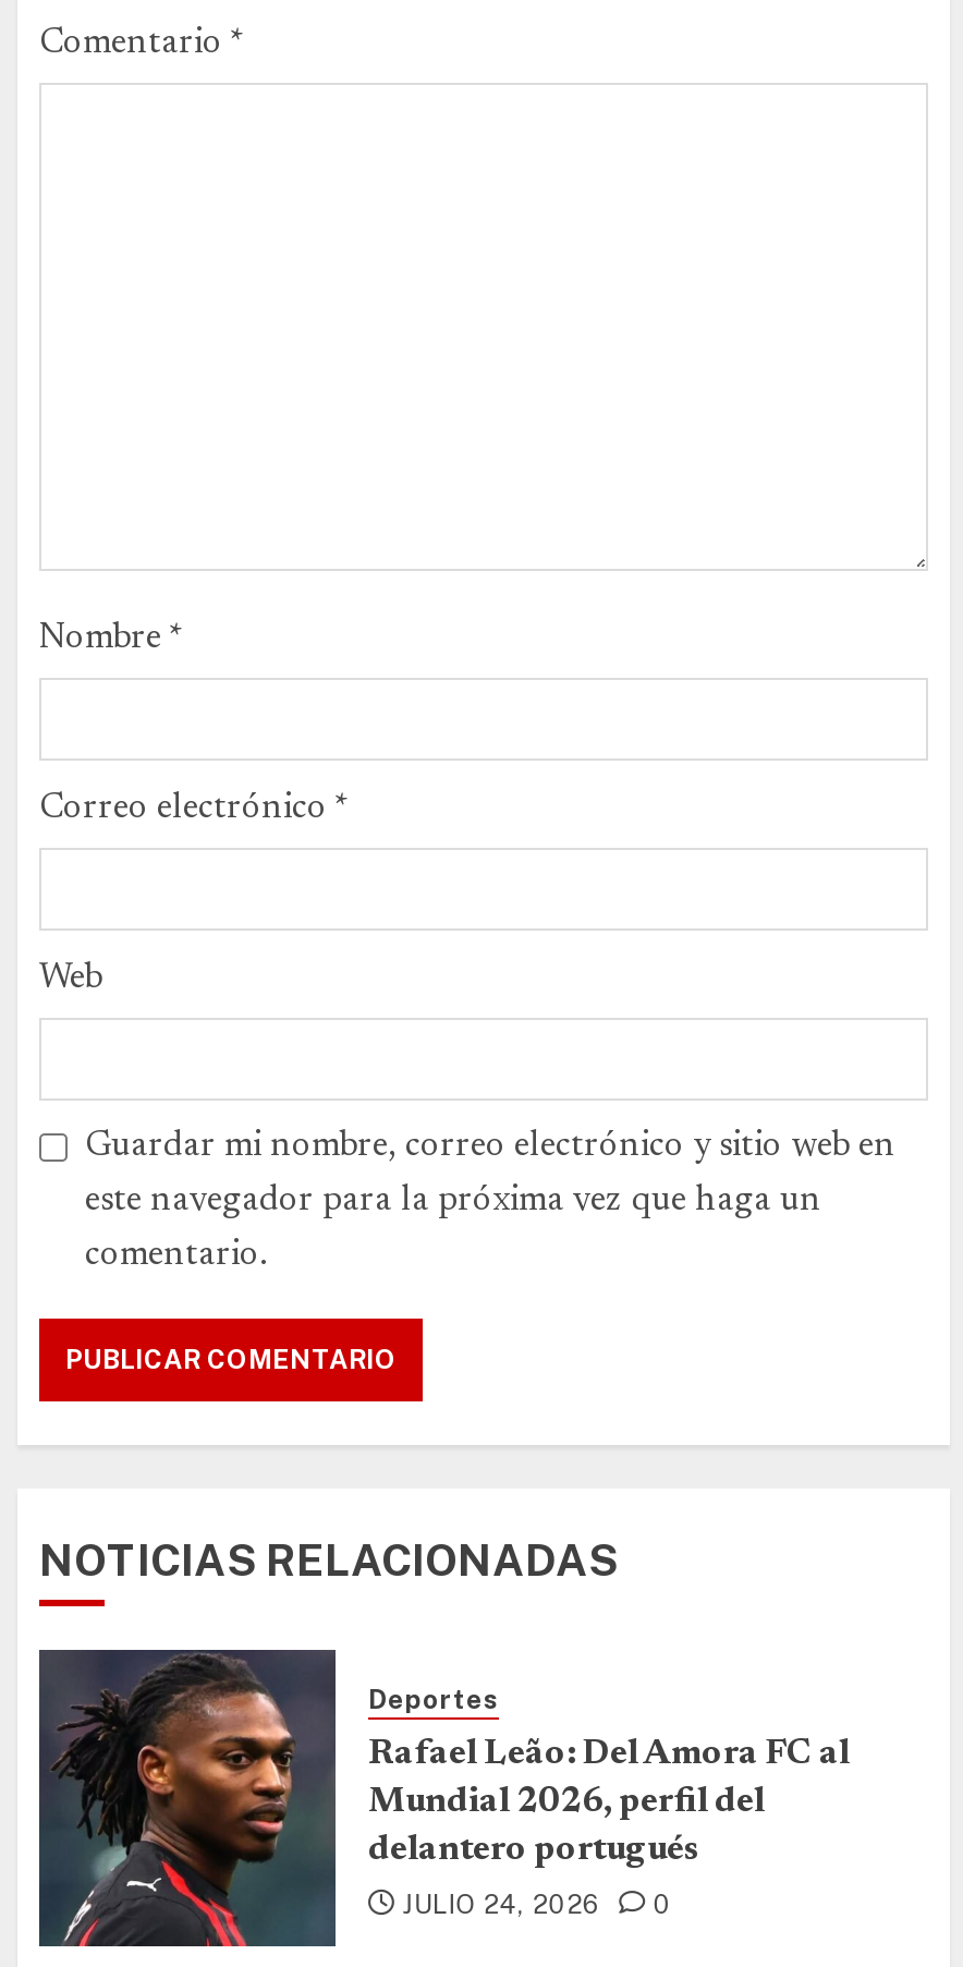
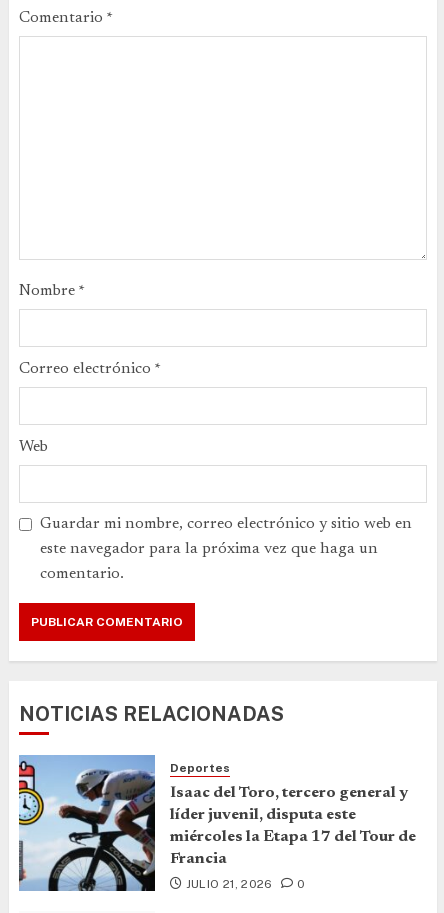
[37,1648,850,1948] [image] | Rafael Leão: Del Amora FC al | Mundial 2026, perfil del | delantero portugués -> [18,755,416,903] [image] | Isaac del Toro, tercero general y | líder juvenil, disputa este | miércoles la Etapa 17 del Tour de | Francia
[403,1889,672,1919] JULIO 24, 2026 0 -> [186,877,305,891] JULIO 21, 2026 0

